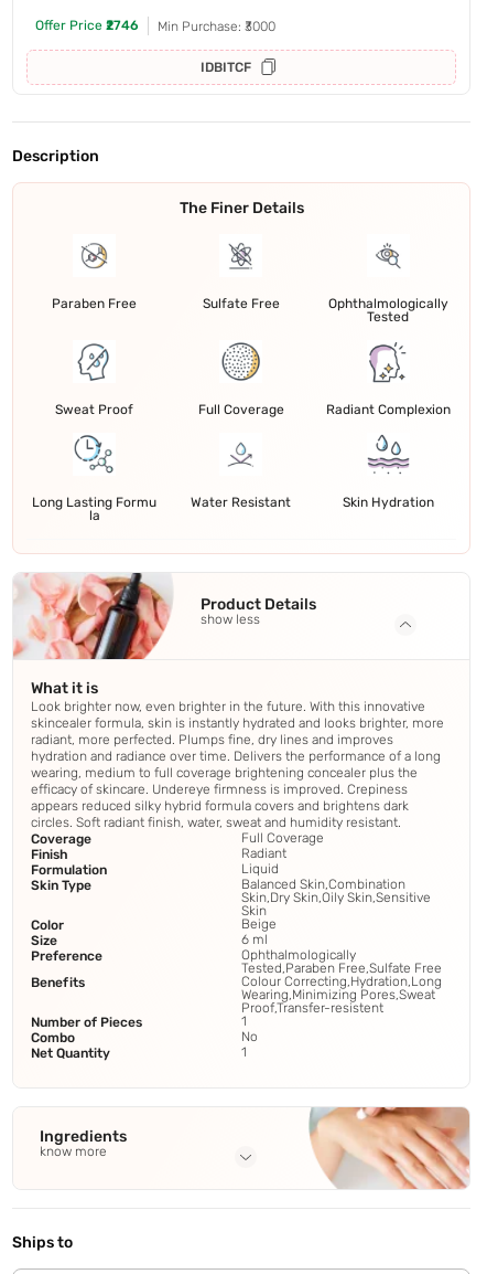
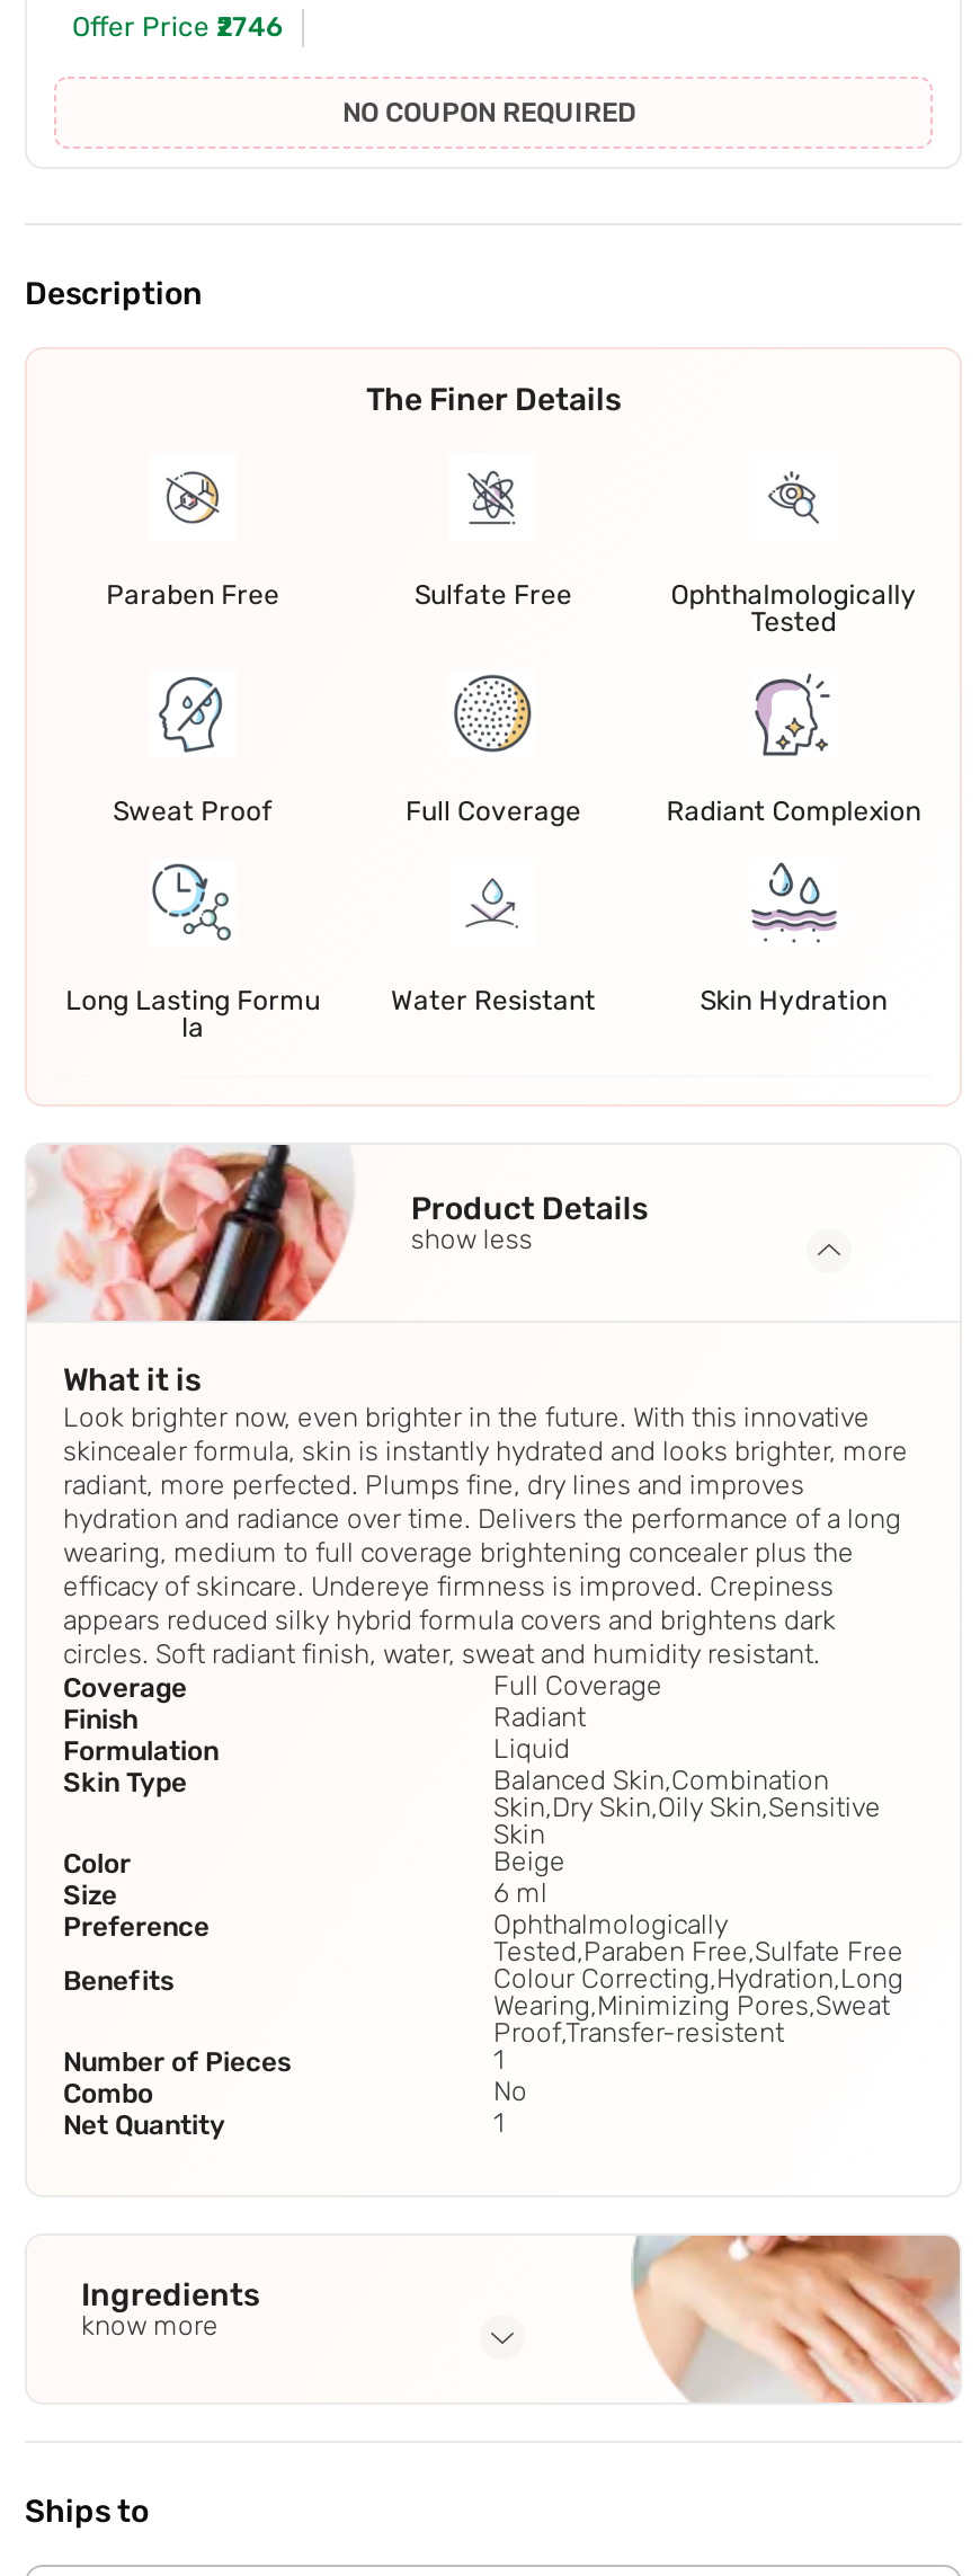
[158,19,275,75] Min Purchase: ₹3000 | IDBITCF -> [342,98,635,129] NO COUPON REQUIRED

